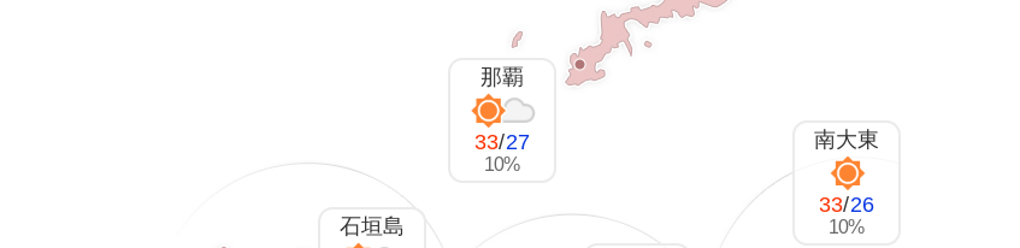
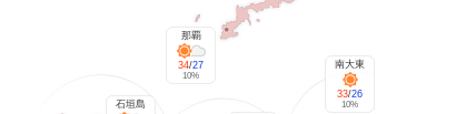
[474,130,530,154] 33/27 -> [178,60,204,71] 34/27

